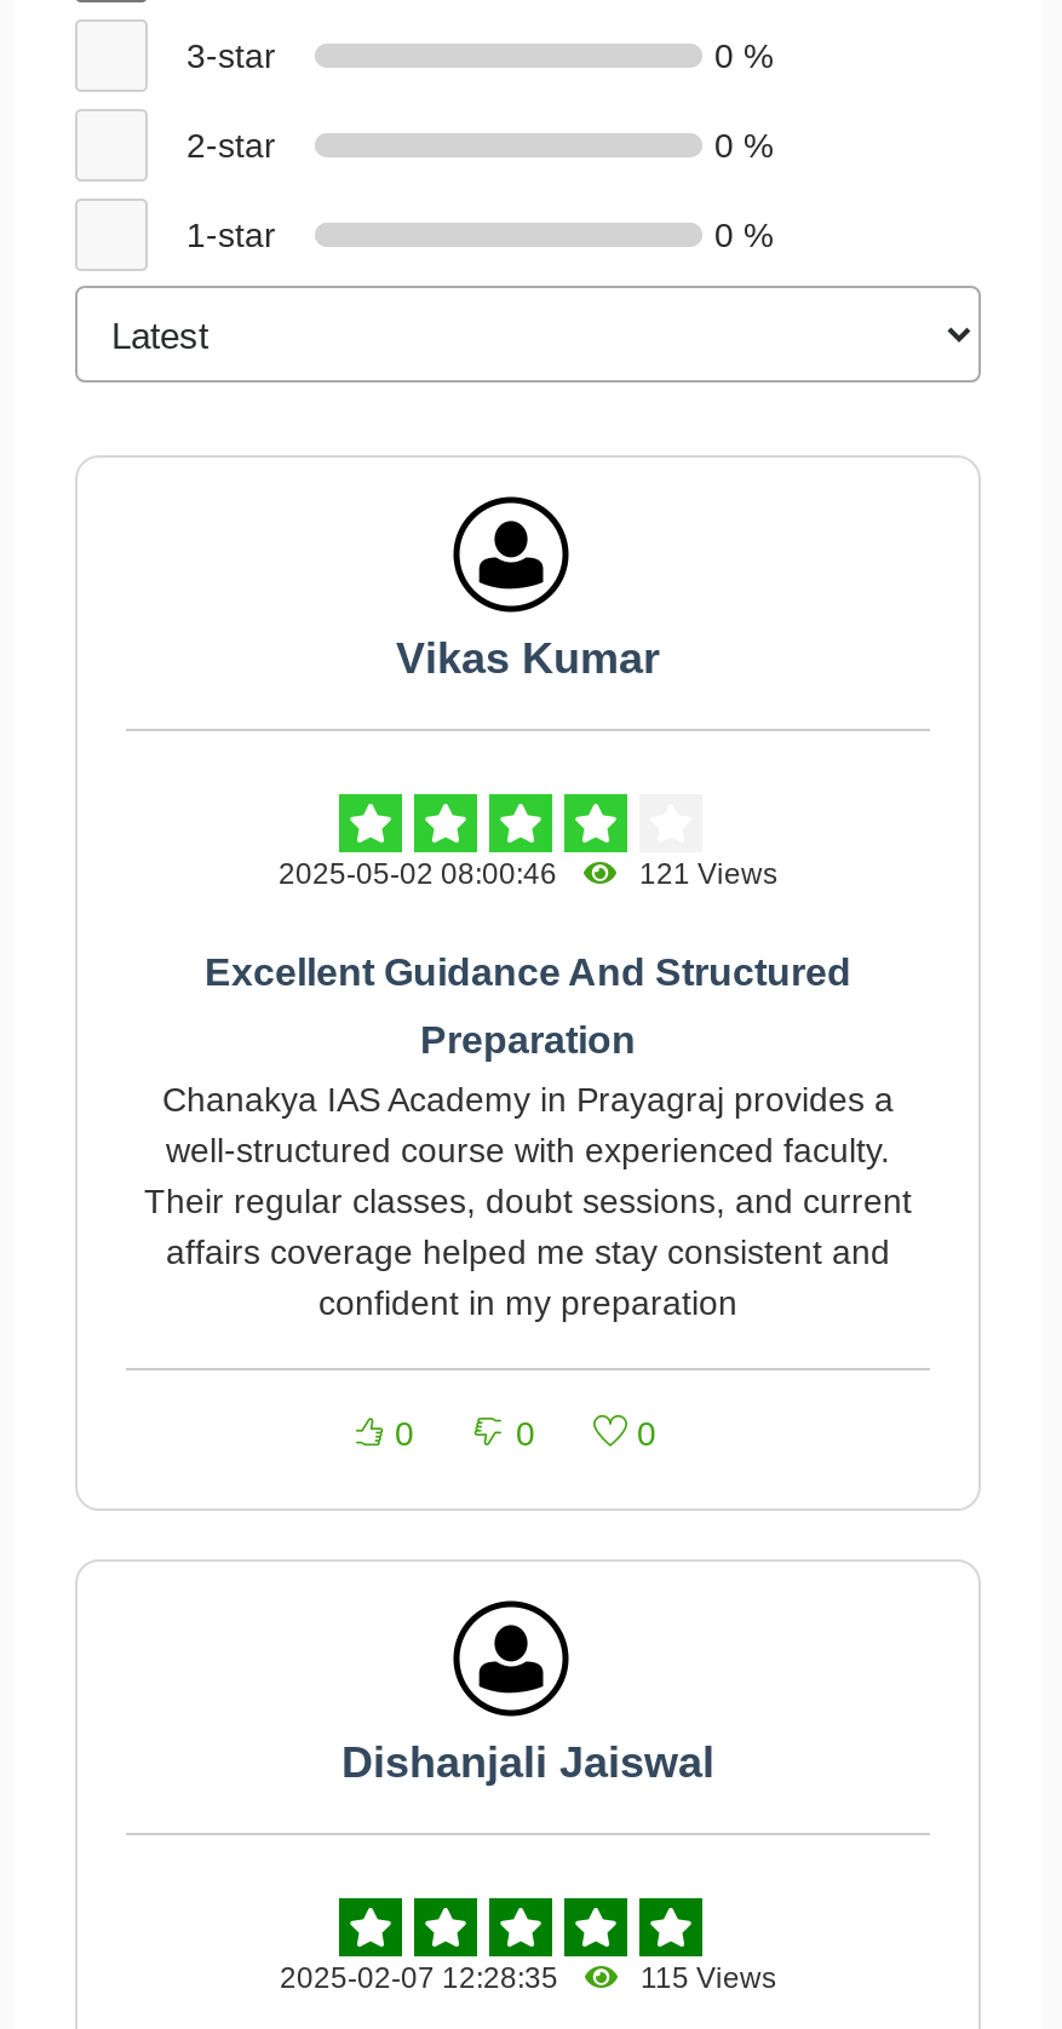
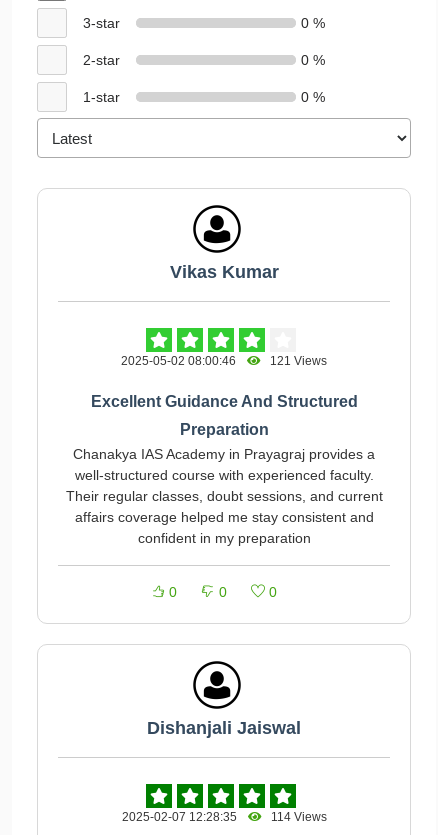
[280,1961,776,1995] 2025-02-07 12:28:35 115 Views -> [121,810,326,824] 2025-02-07 12:28:35 114 Views

